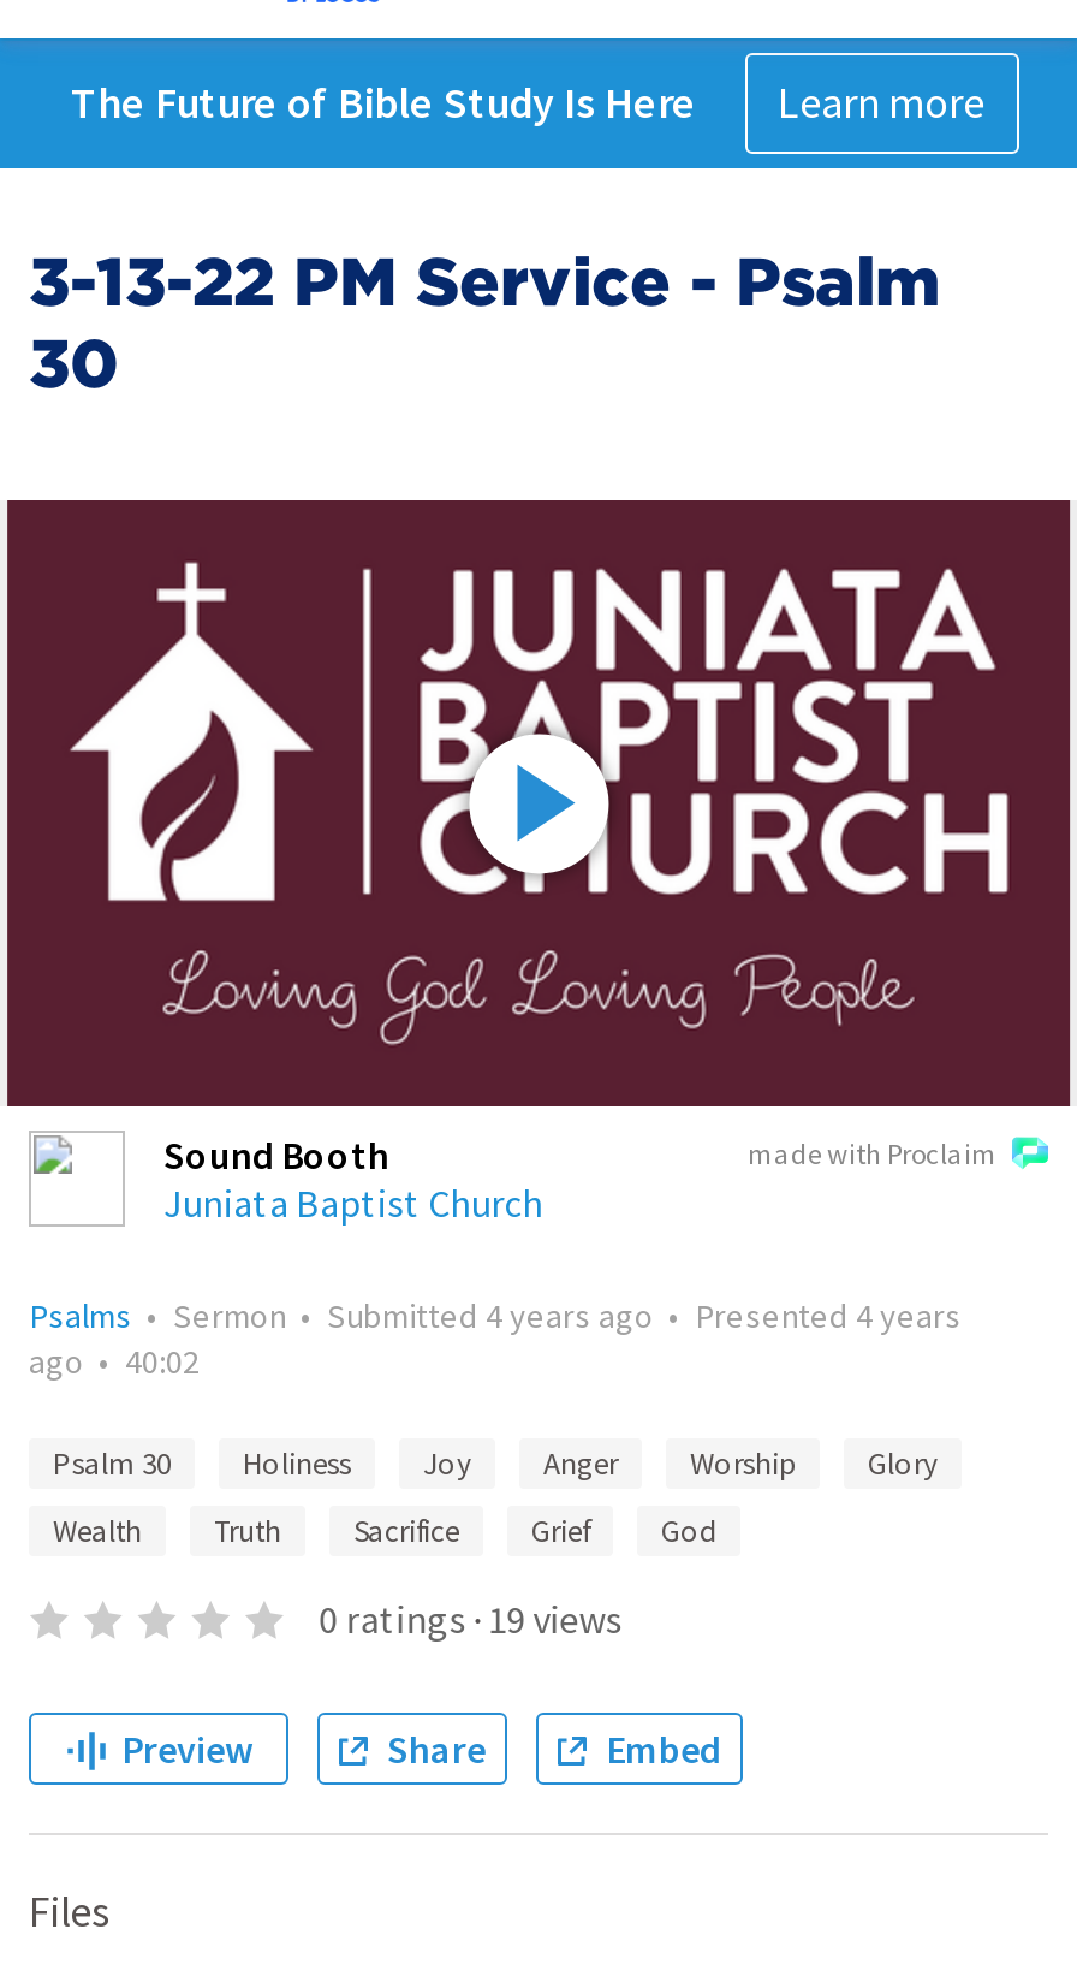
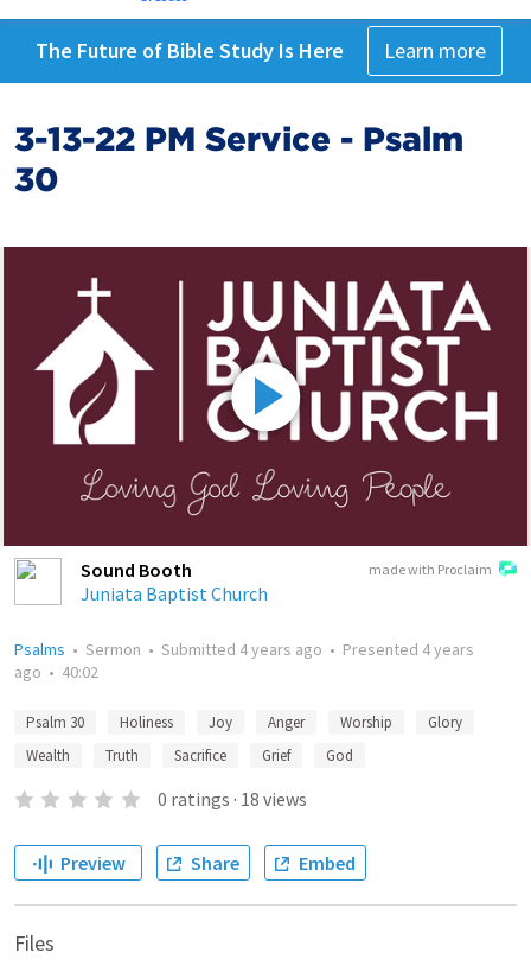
[319,1595,622,1643] 0 ratings · 19 views -> [157,787,307,811] 0 ratings · 18 views

